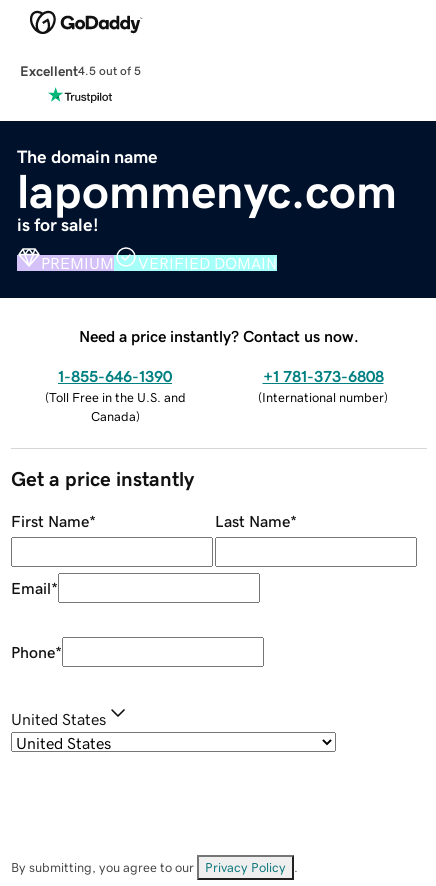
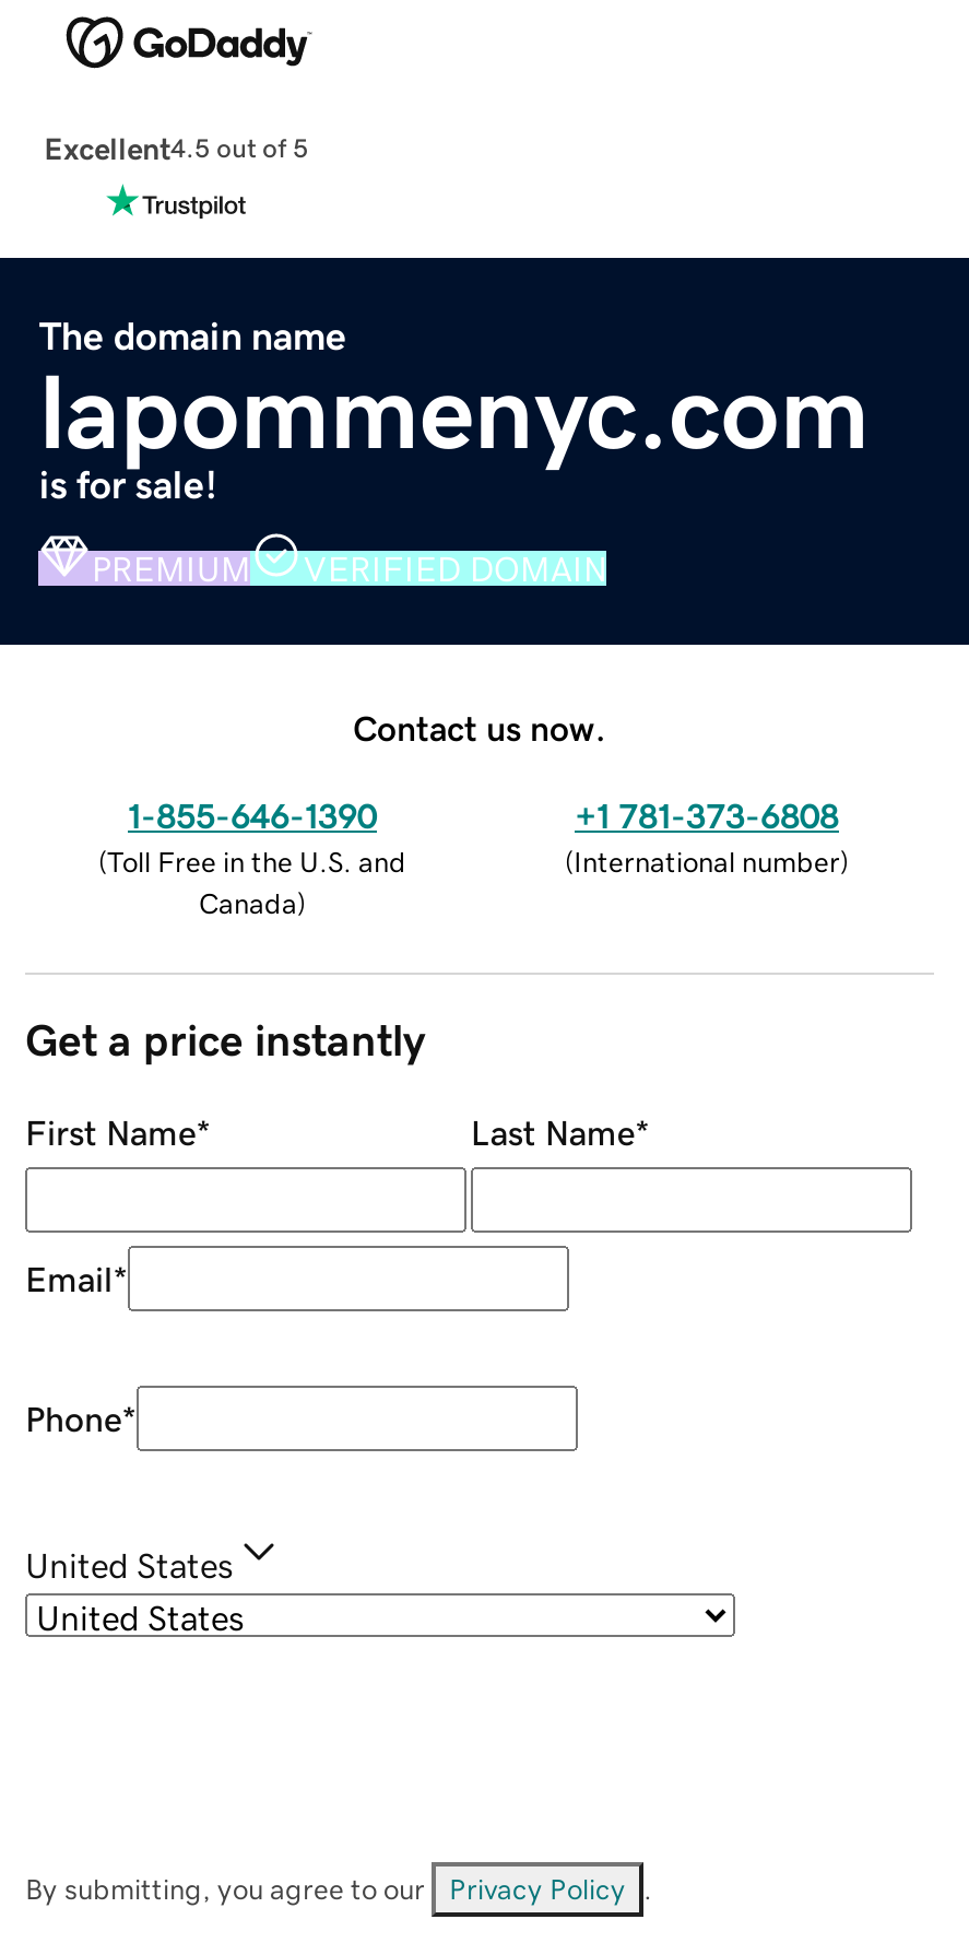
[79,328,359,344] Need a price instantly? Contact us now. -> [353,709,606,744] Contact us now.

